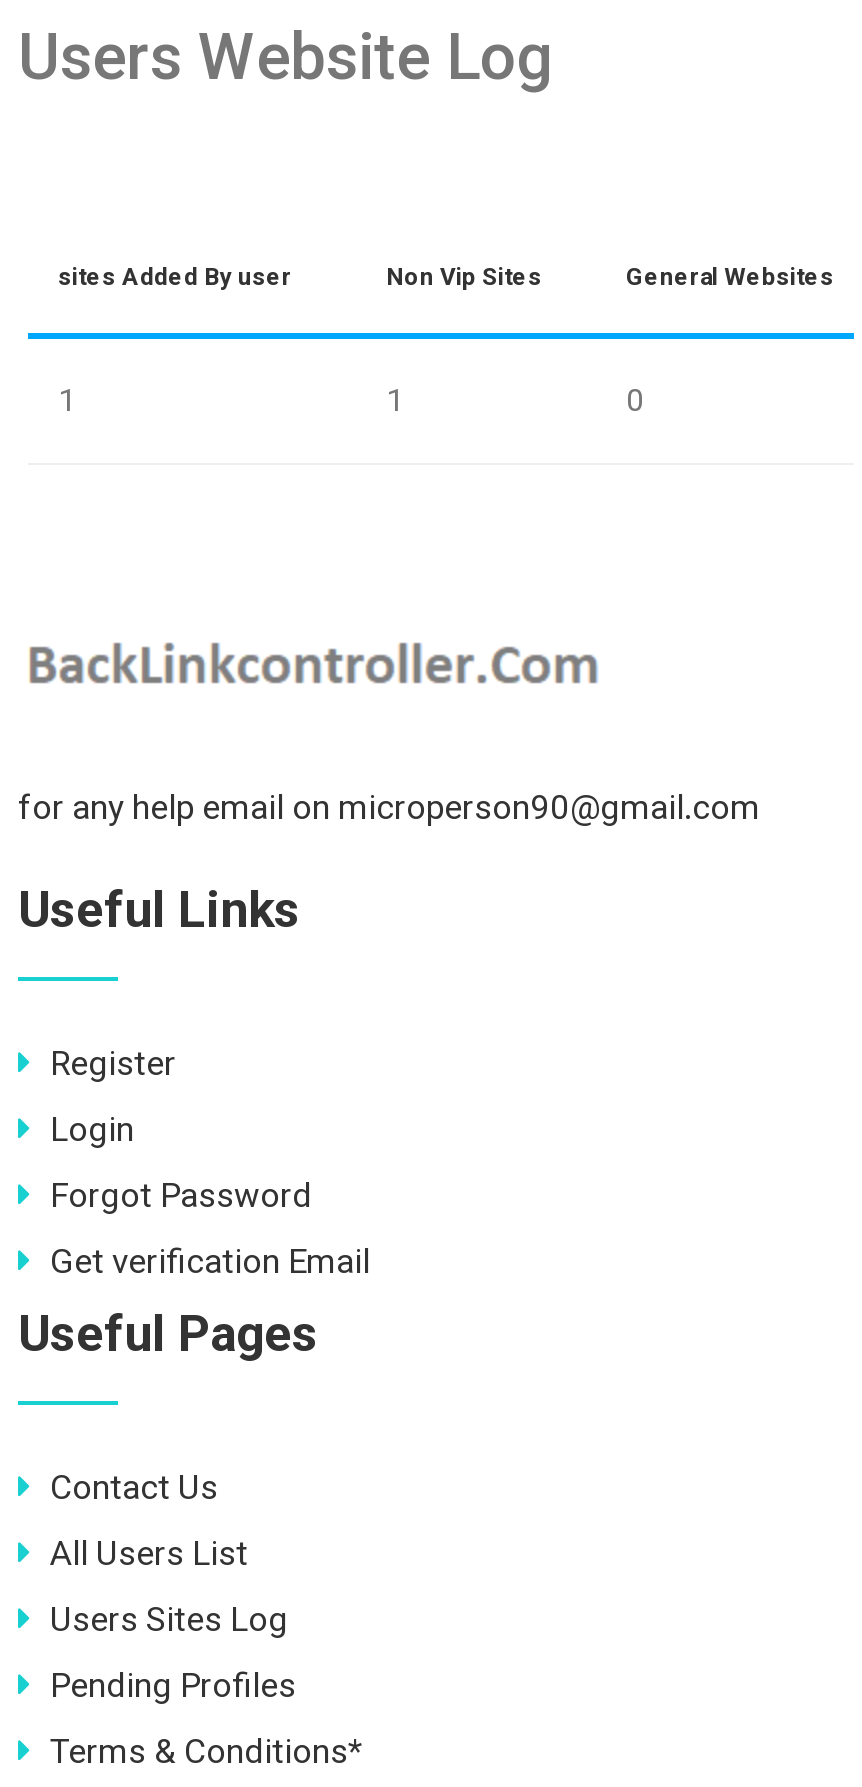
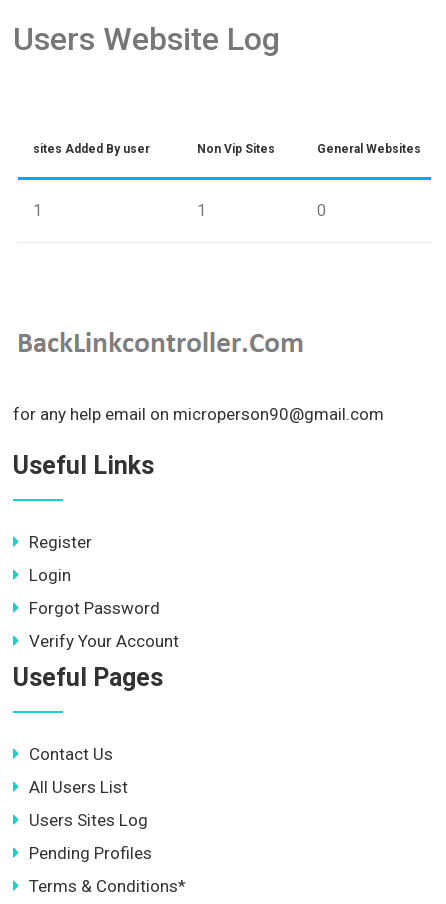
[50,1241,370,1281] Get verification Email -> [29,631,179,651] Verify Your Account

